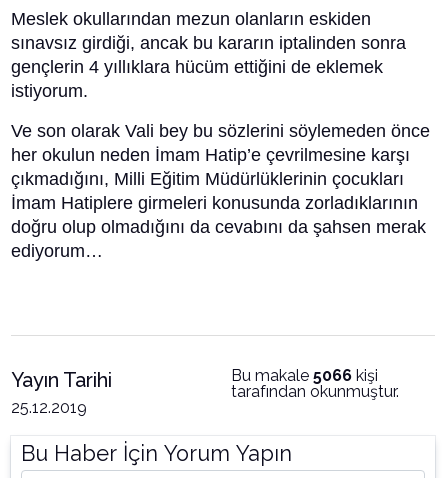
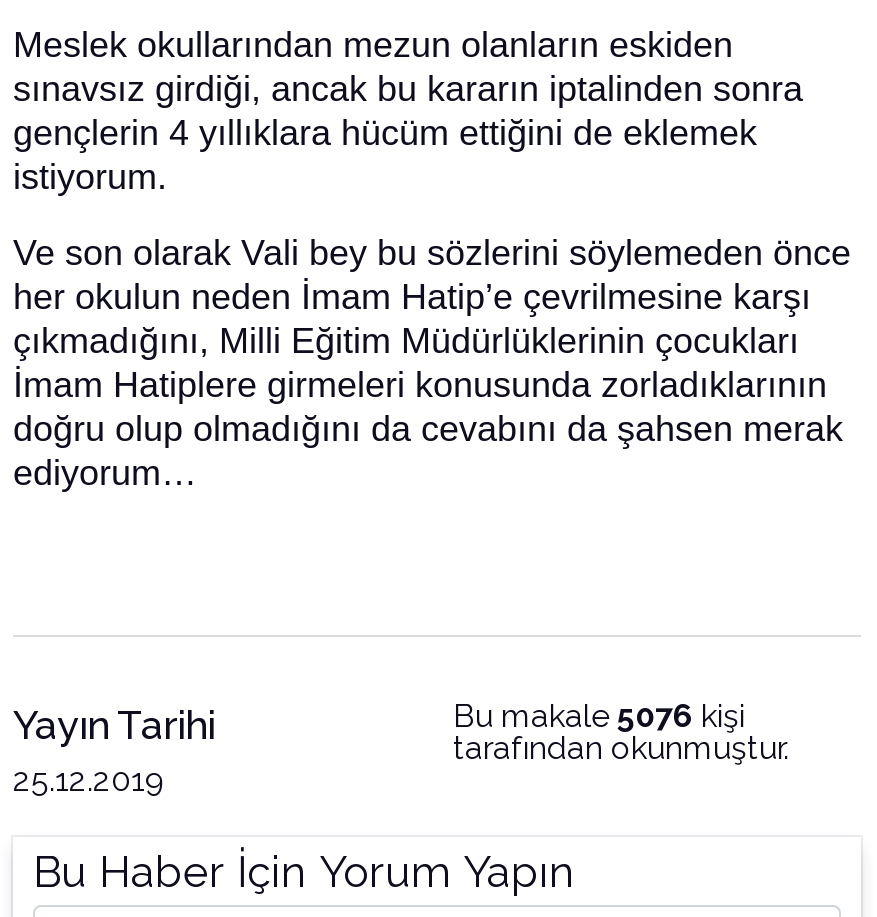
[231,366,378,385] Bu makale 5066 kişi -> [453,697,745,735] Bu makale 5076 kişi

